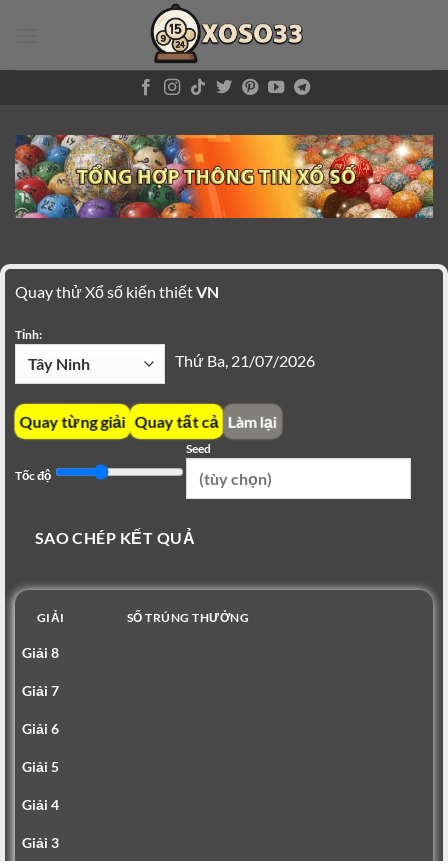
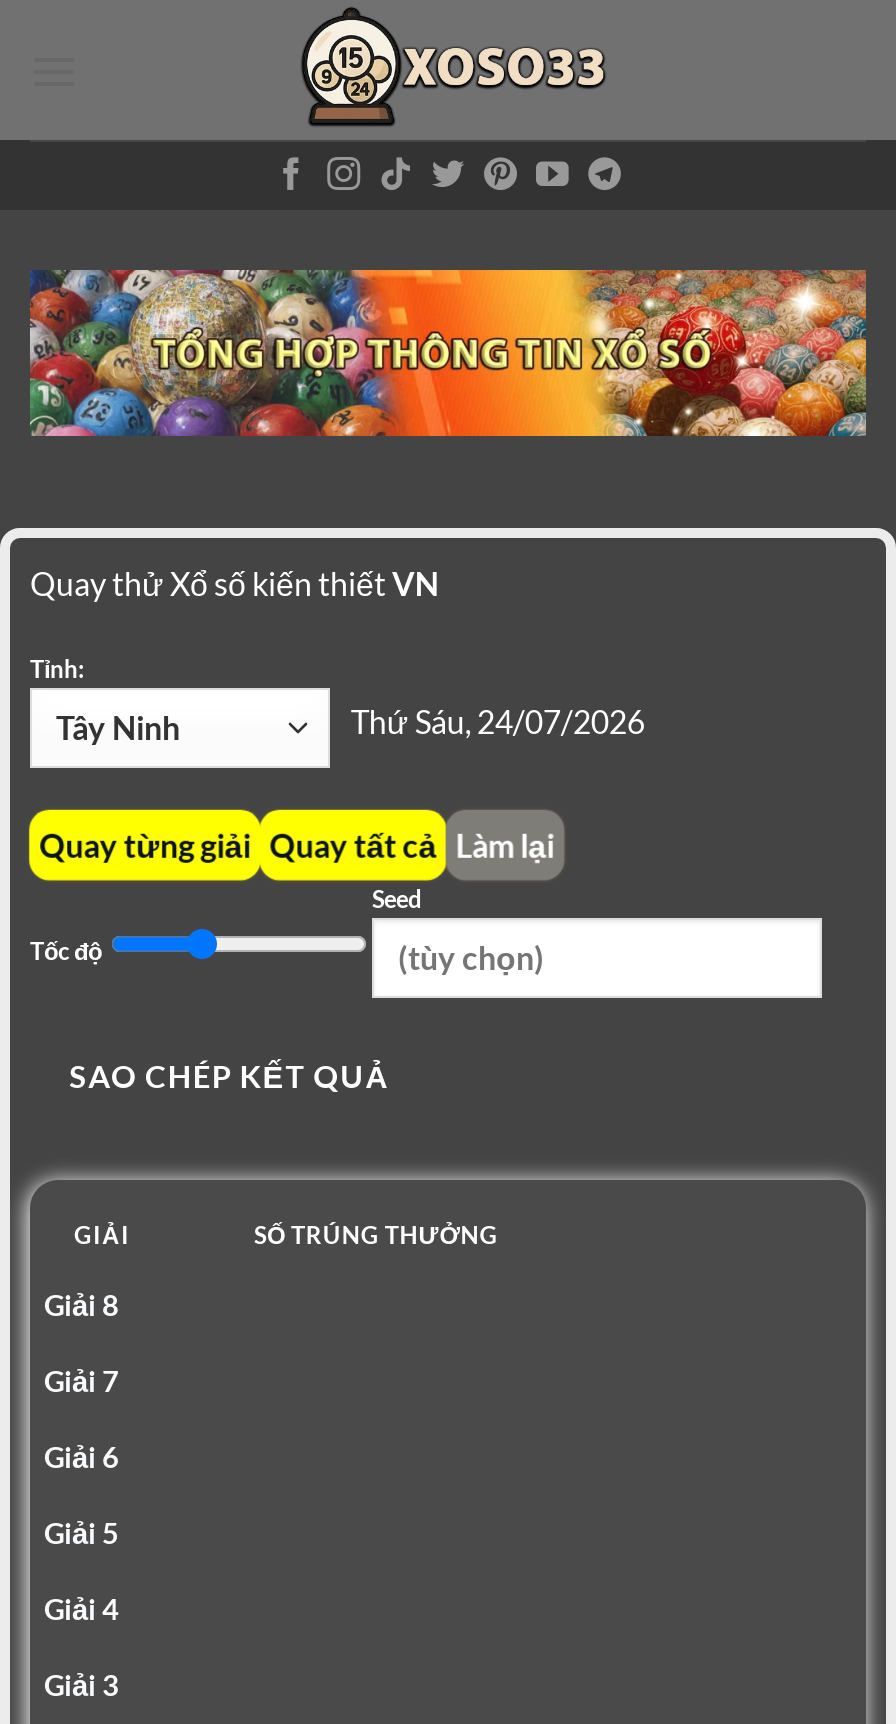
[175,351,315,370] Thứ Ba, 21/07/2026 -> [351,702,645,740] Thứ Sáu, 24/07/2026

